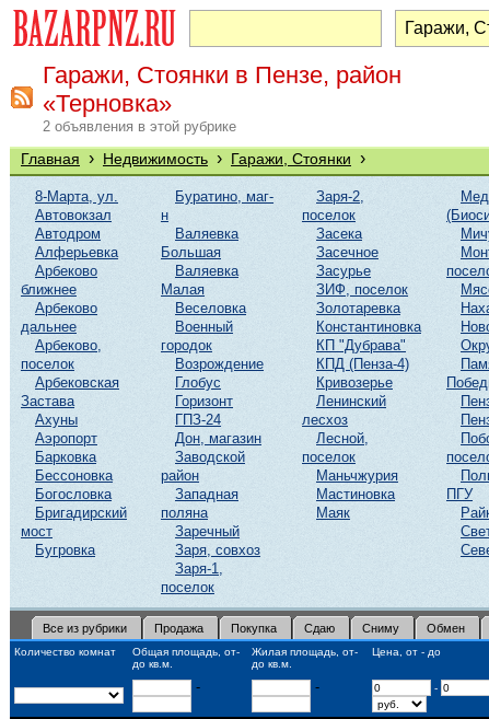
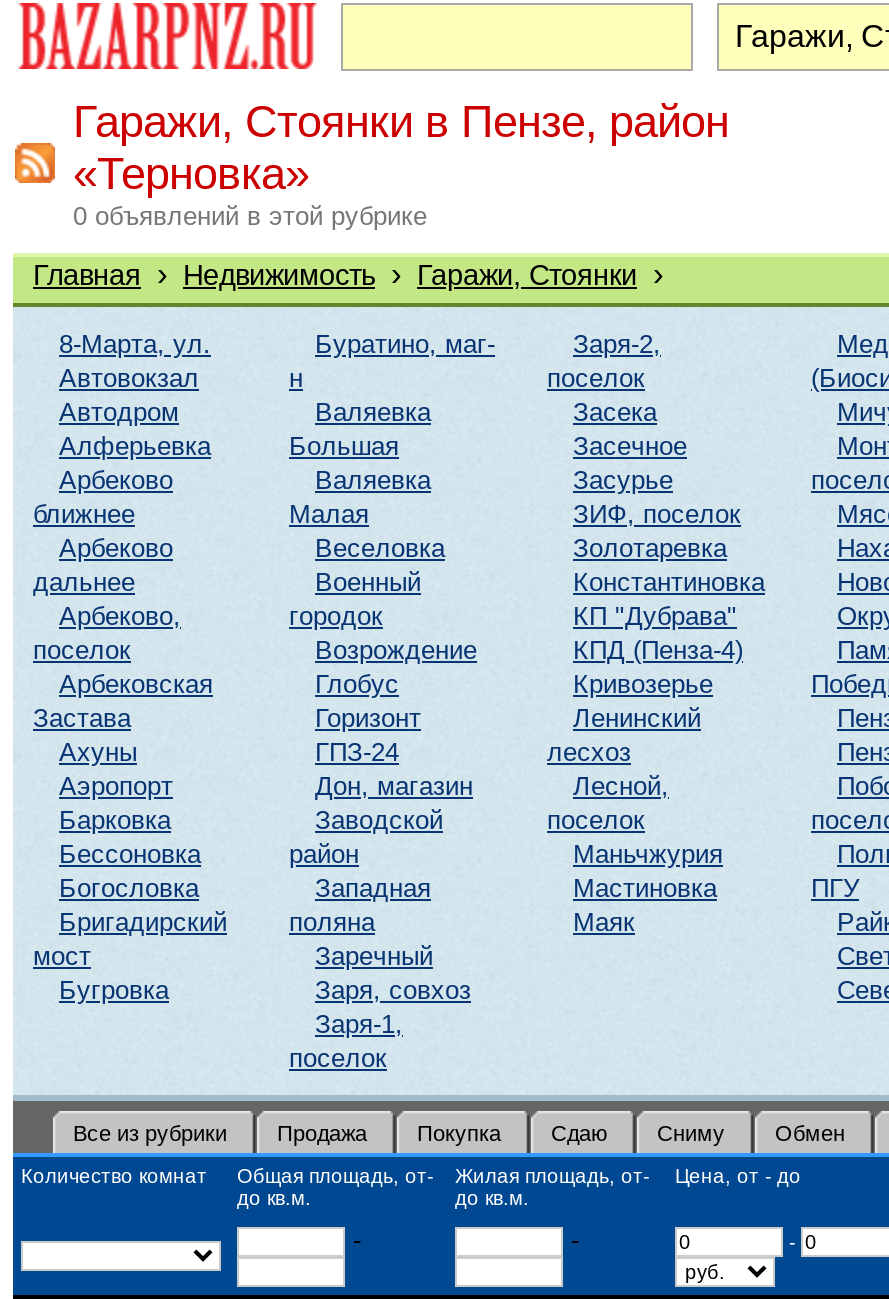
[43,118,236,135] 2 объявления в этой рубрике -> [73,201,427,231] 0 объявлений в этой рубрике

